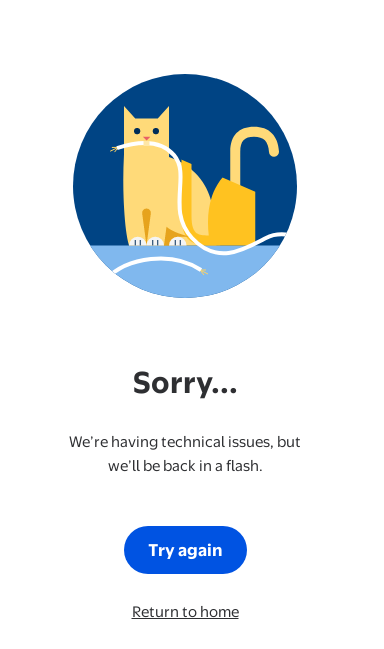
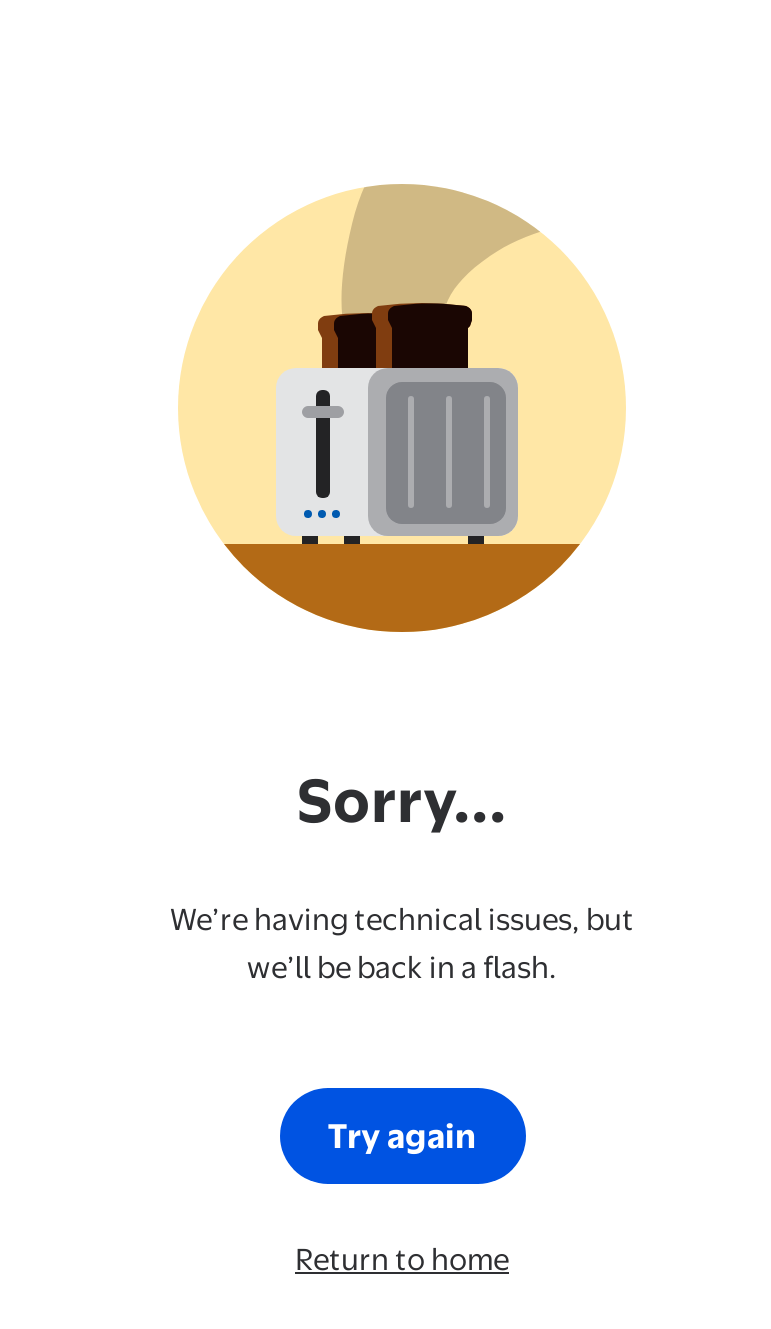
[72,73,298,299] [image] -> [178,184,626,634] [image]

